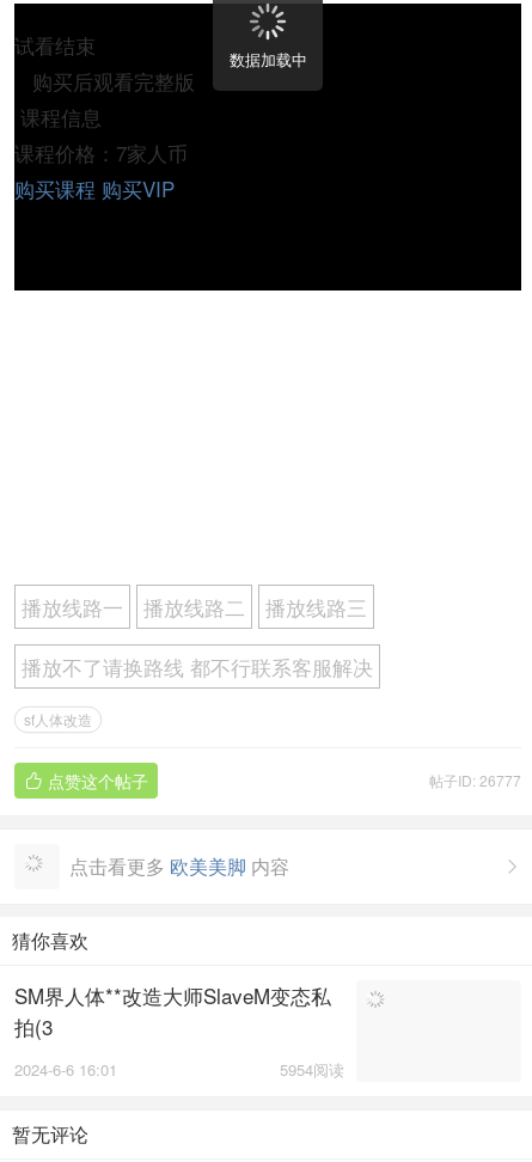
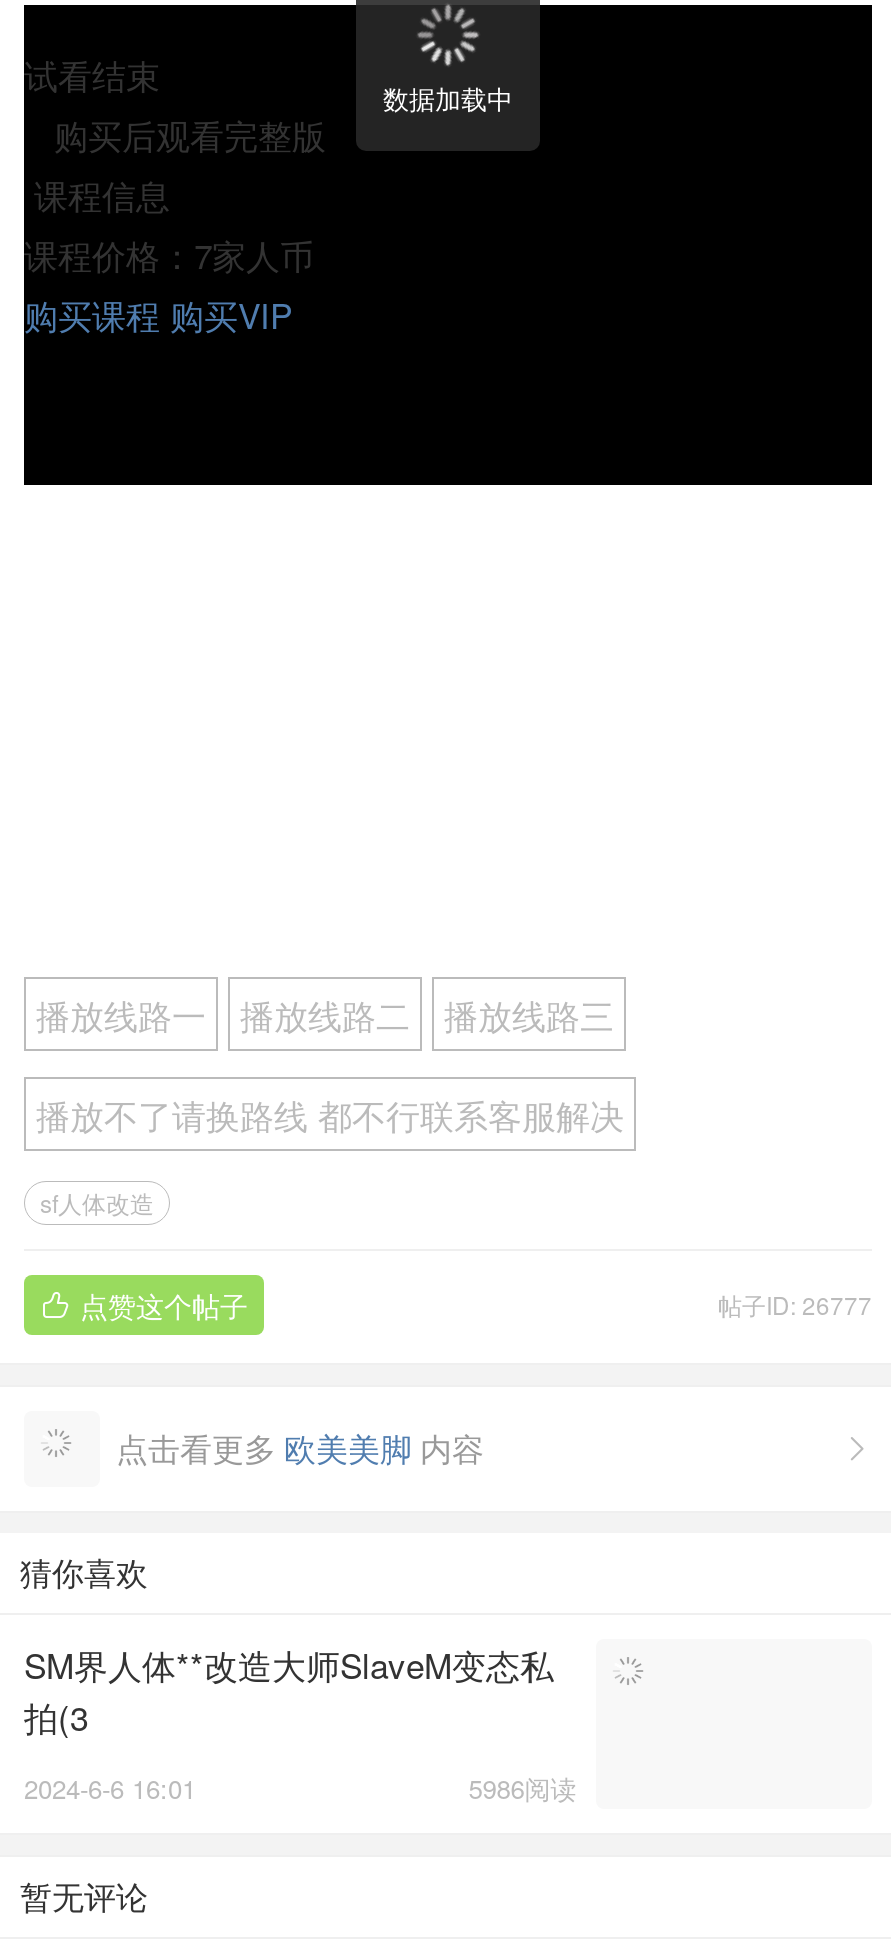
[280,1058,345,1081] 5954阅读 -> [468,1770,576,1808] 5986阅读

